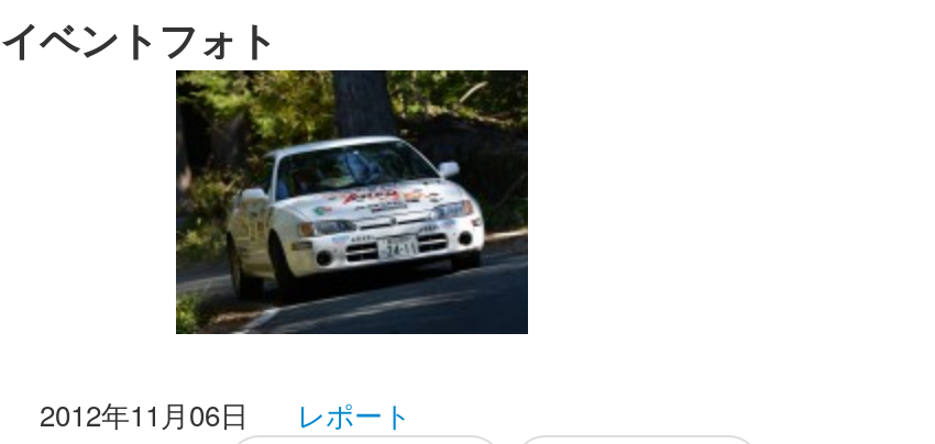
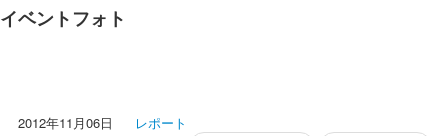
[174,68,530,336] [image] -> none

